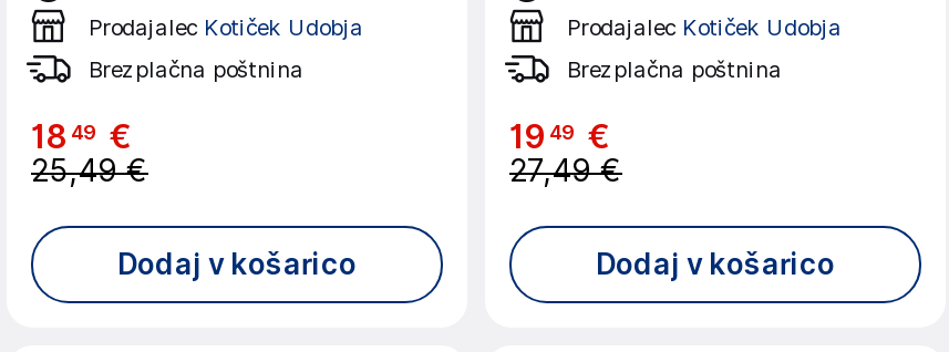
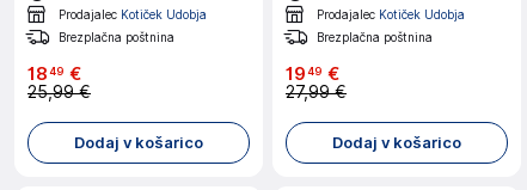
[31,153,148,188] 25,49 € -> [27,82,91,102] 25,99 €
[509,153,622,188] 27,49 € -> [286,82,347,102] 27,99 €

